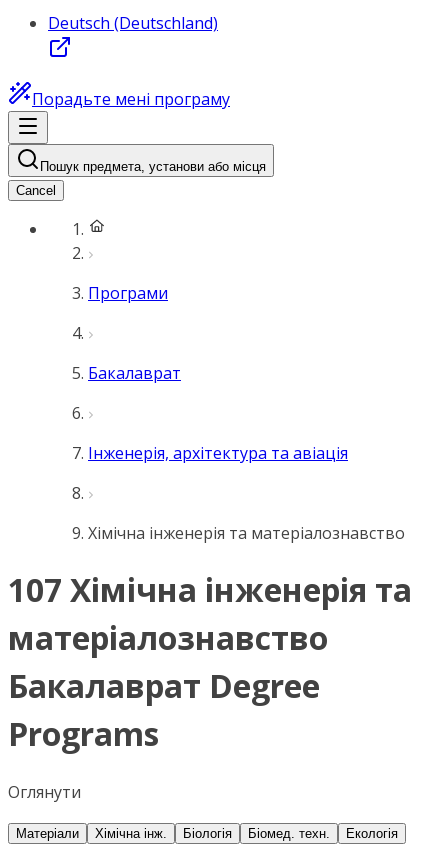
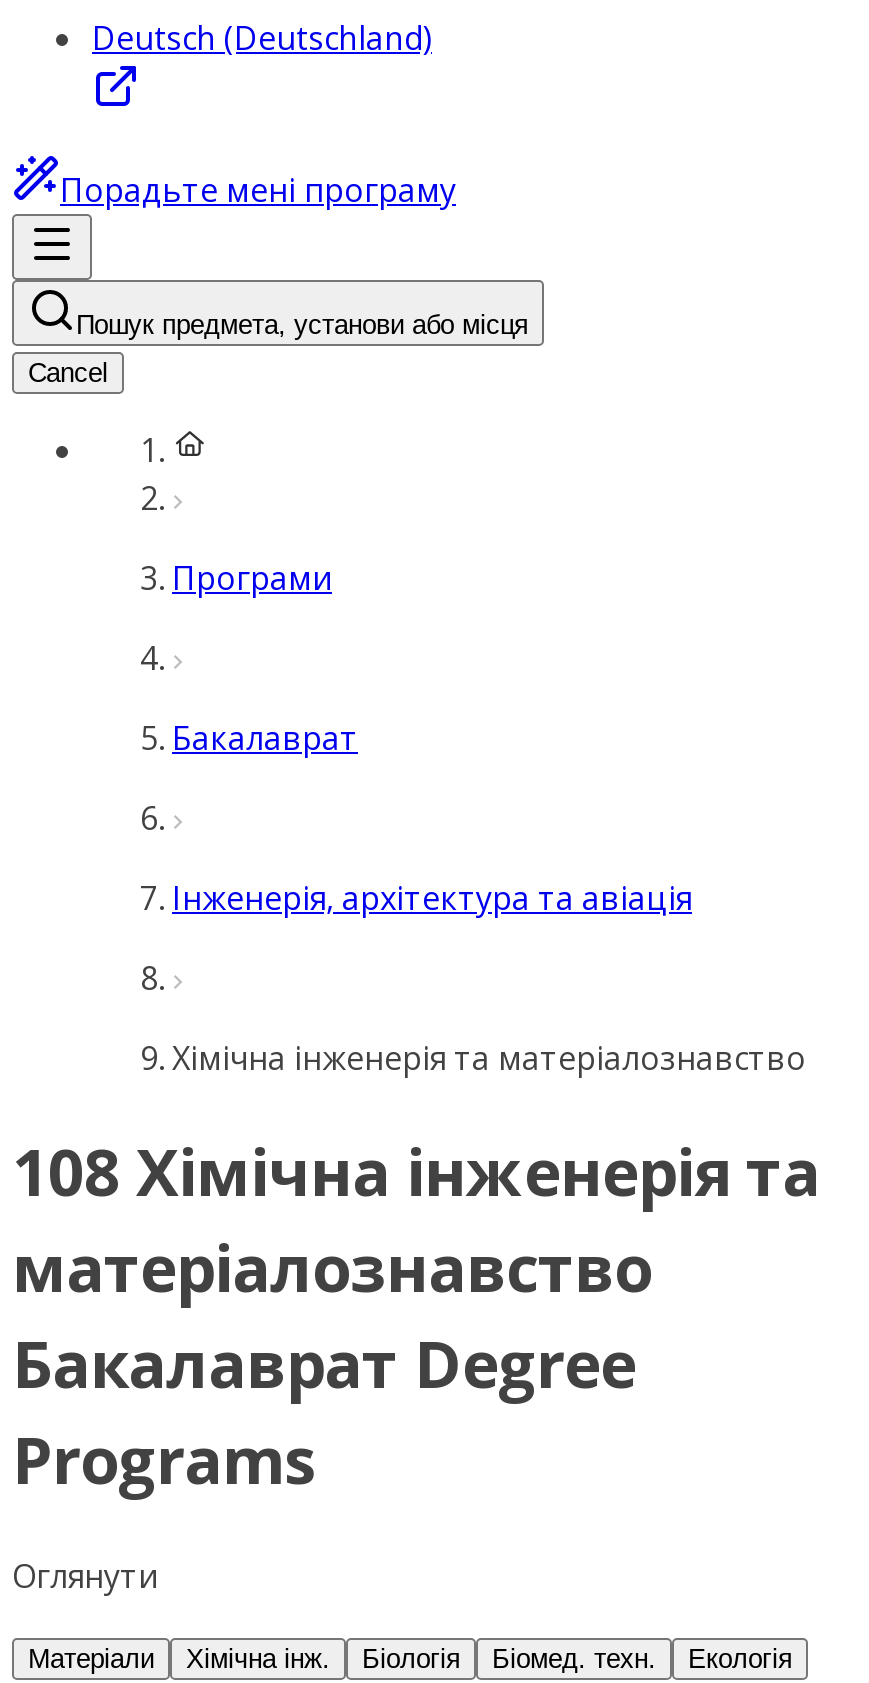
[8,568,412,611] 107 Хімічна інженерія та -> [12,1129,820,1215] 108 Хімічна інженерія та

